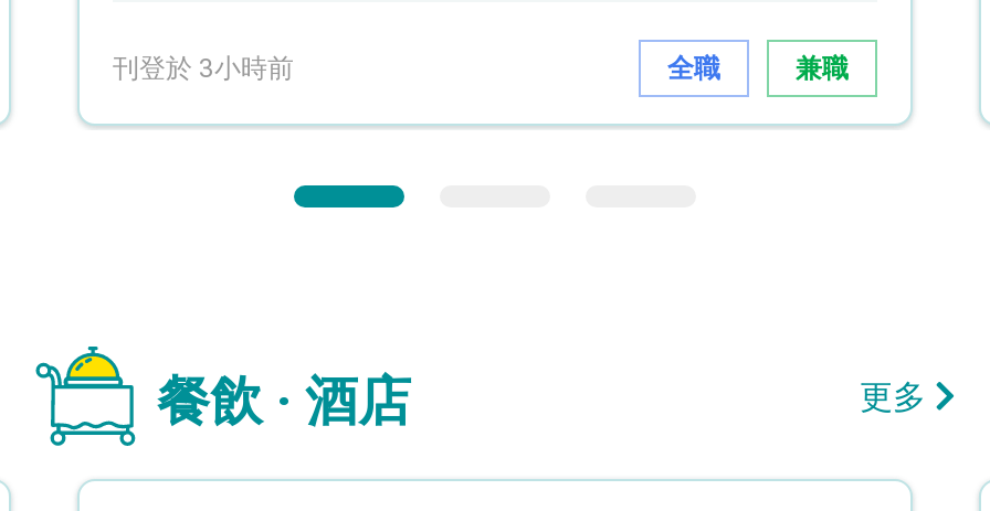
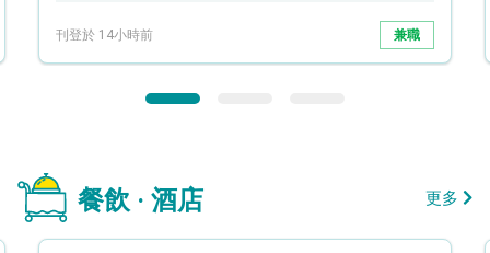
[113,52,720,83] 刊登於 3小時前 | 全職 -> [56,27,153,42] 刊登於 14小時前

